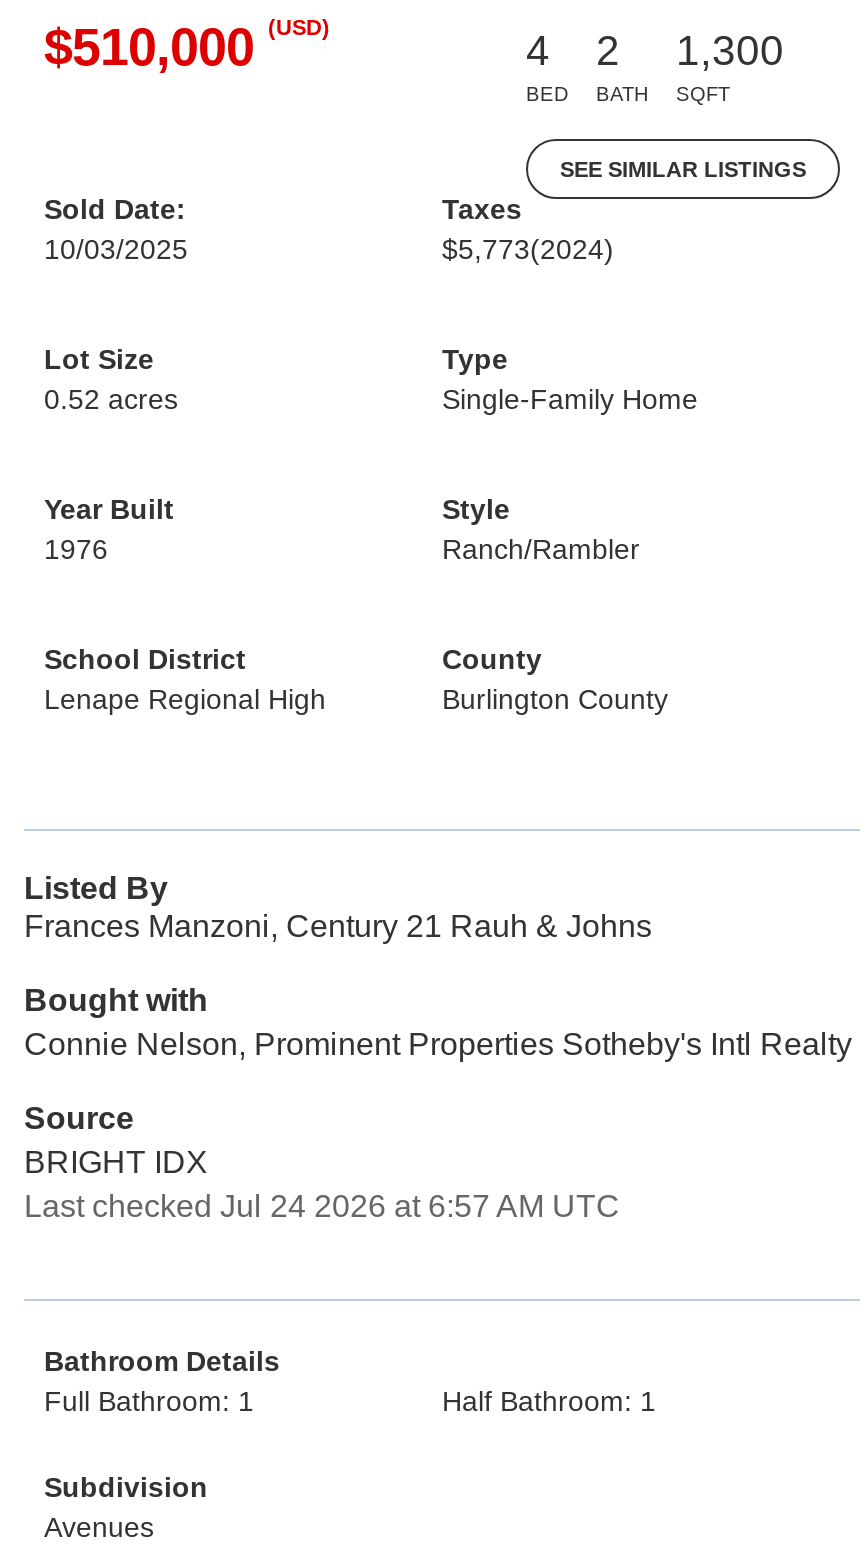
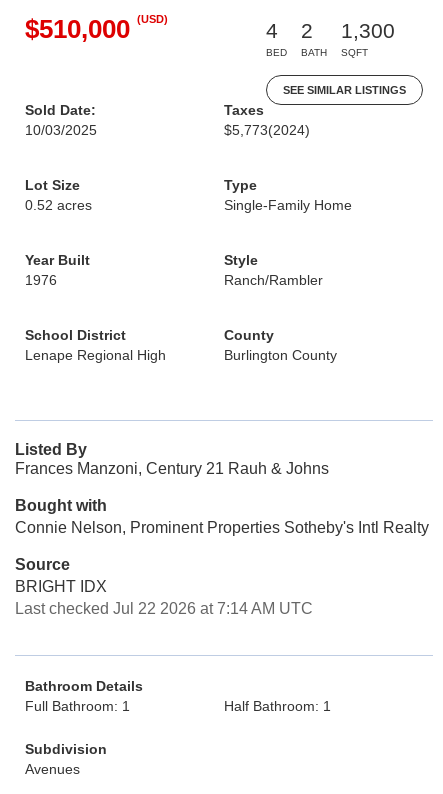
[24,1189,620,1223] Last checked Jul 24 2026 at 6:57 AM UTC -> [15,600,313,617] Last checked Jul 22 2026 at 7:14 AM UTC

